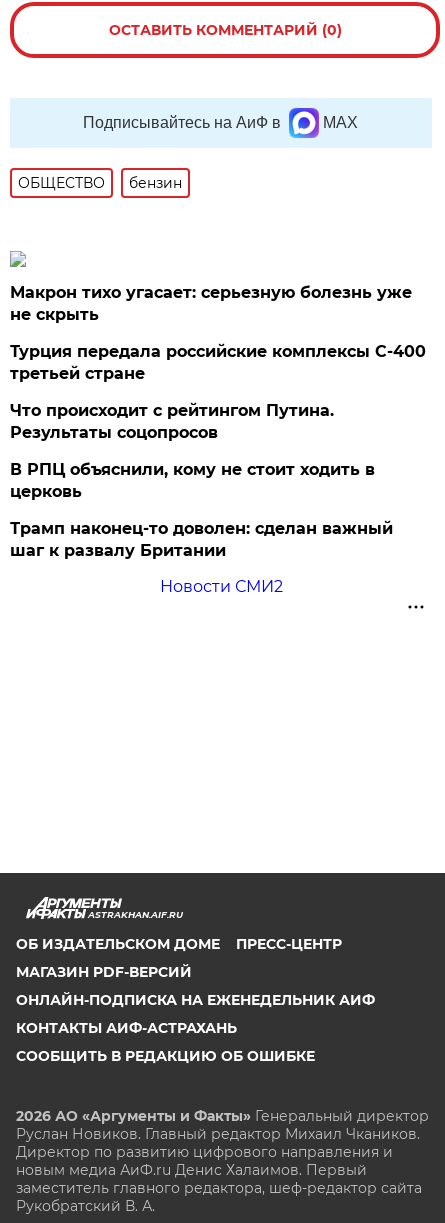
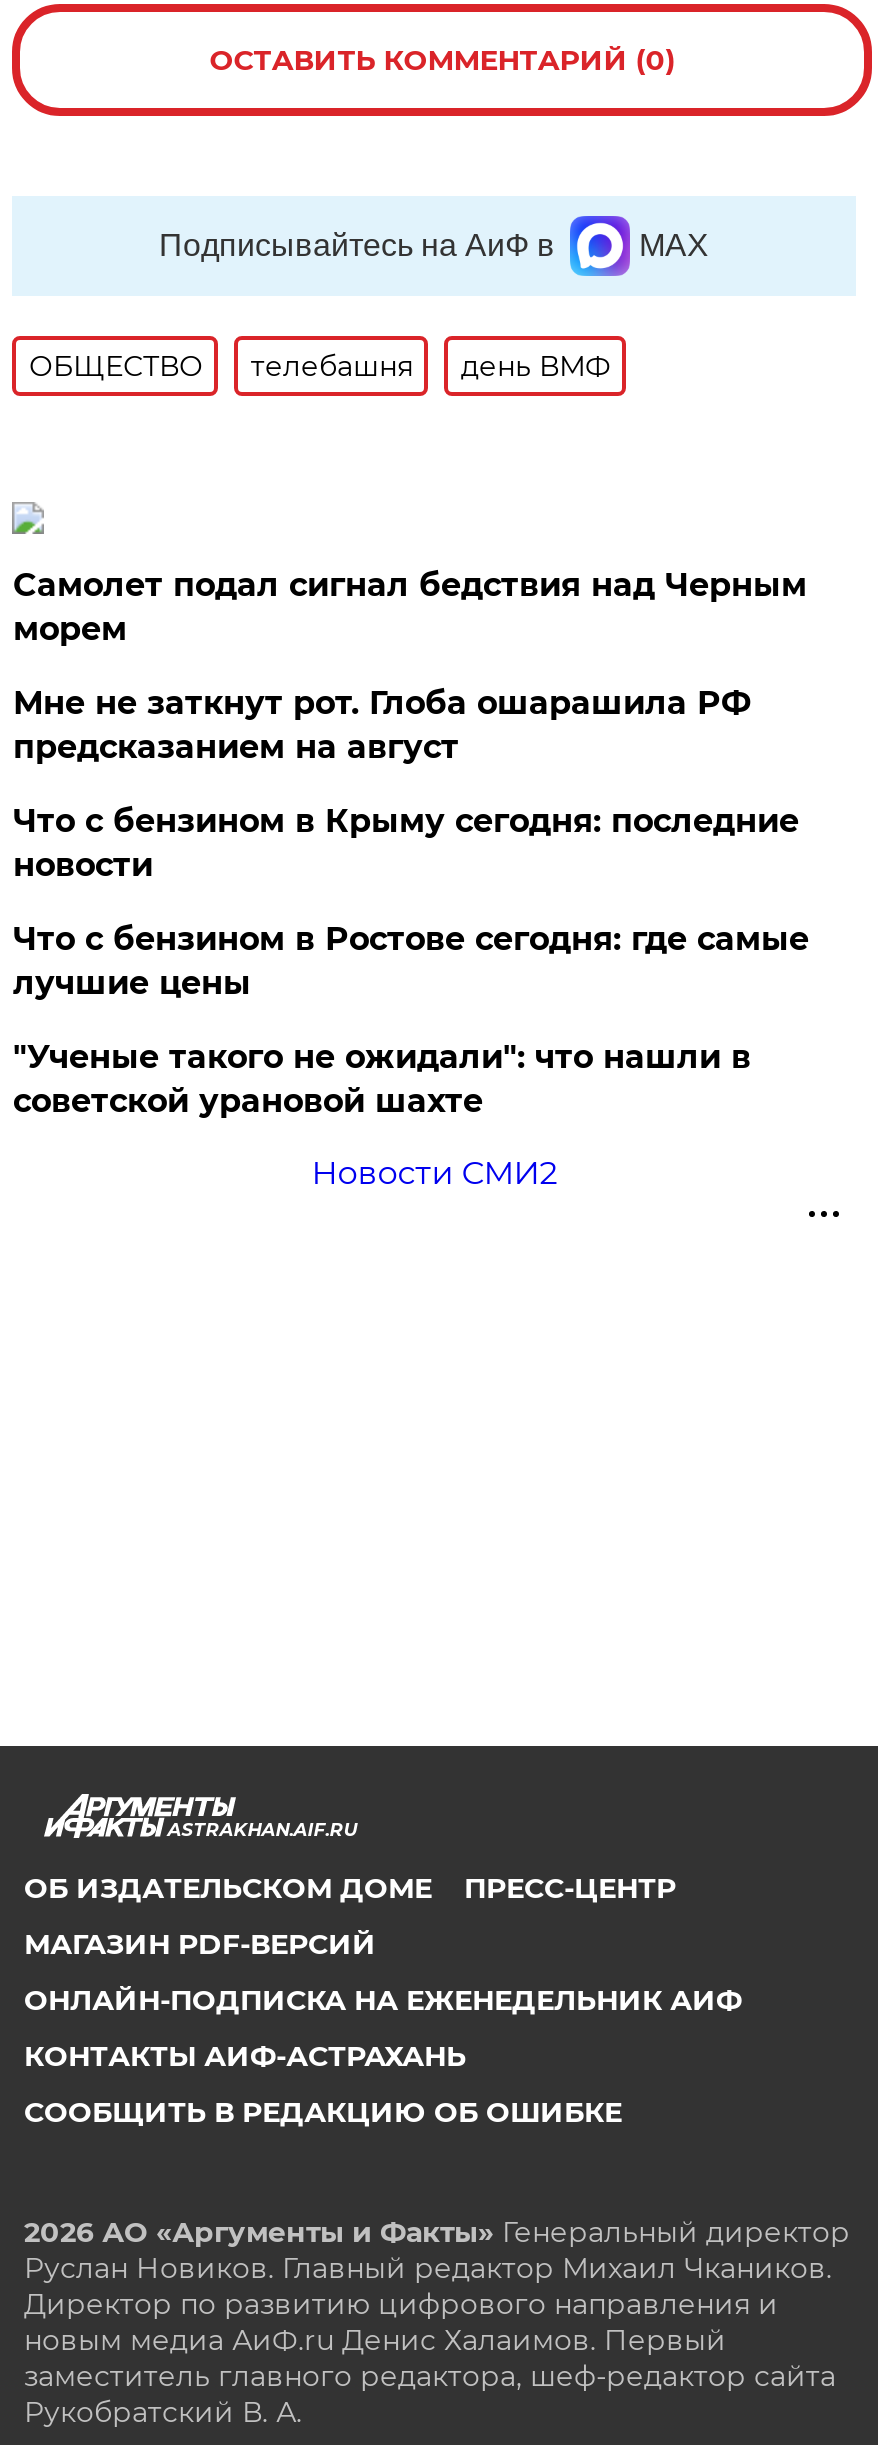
[129,174,182,192] бензин -> [251,348,611,384] телебашня | день ВМФ
[10,283,412,324] Макрон тихо угасает: серьезную болезнь уже | не скрыть -> [13,566,807,648] Самолет подал сигнал бедствия над Черным | морем
[10,342,426,383] Турция передала российские комплексы С-400 | третьей стране -> [13,684,751,766] Мне не заткнут рот. Глоба ошарашила РФ | предсказанием на август
[10,401,334,442] Что происходит с рейтингом Путина. | Результаты соцопросов -> [13,802,799,884] Что с бензином в Крыму сегодня: последние | новости
[10,460,375,501] В РПЦ объяснили, кому не стоит ходить в | церковь -> [13,920,809,1002] Что с бензином в Ростове сегодня: где самые | лучшие цены
[10,519,393,560] Трамп наконец-то доволен: сделан важный | шаг к развалу Британии -> [13,1038,751,1120] "Ученые такого не ожидали": что нашли в | советской урановой шахте

